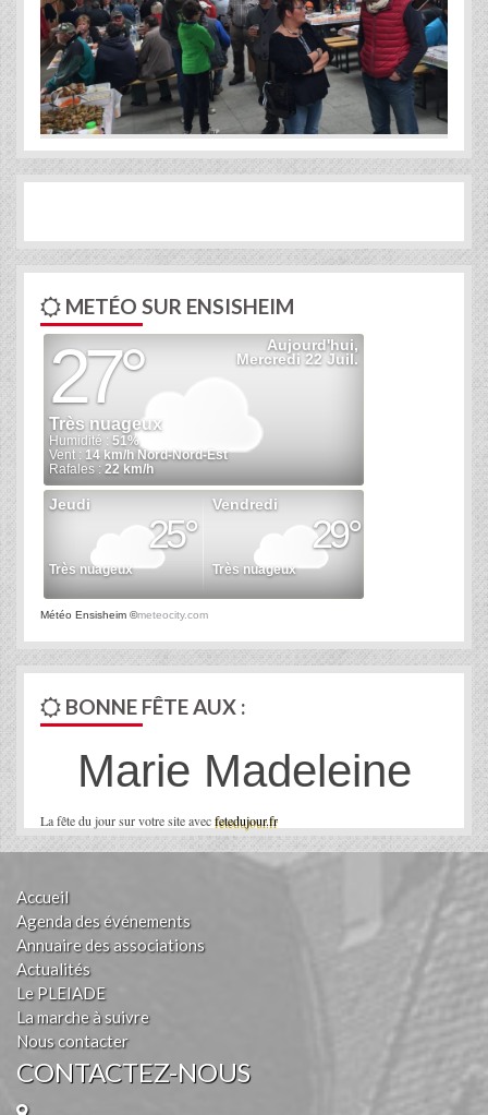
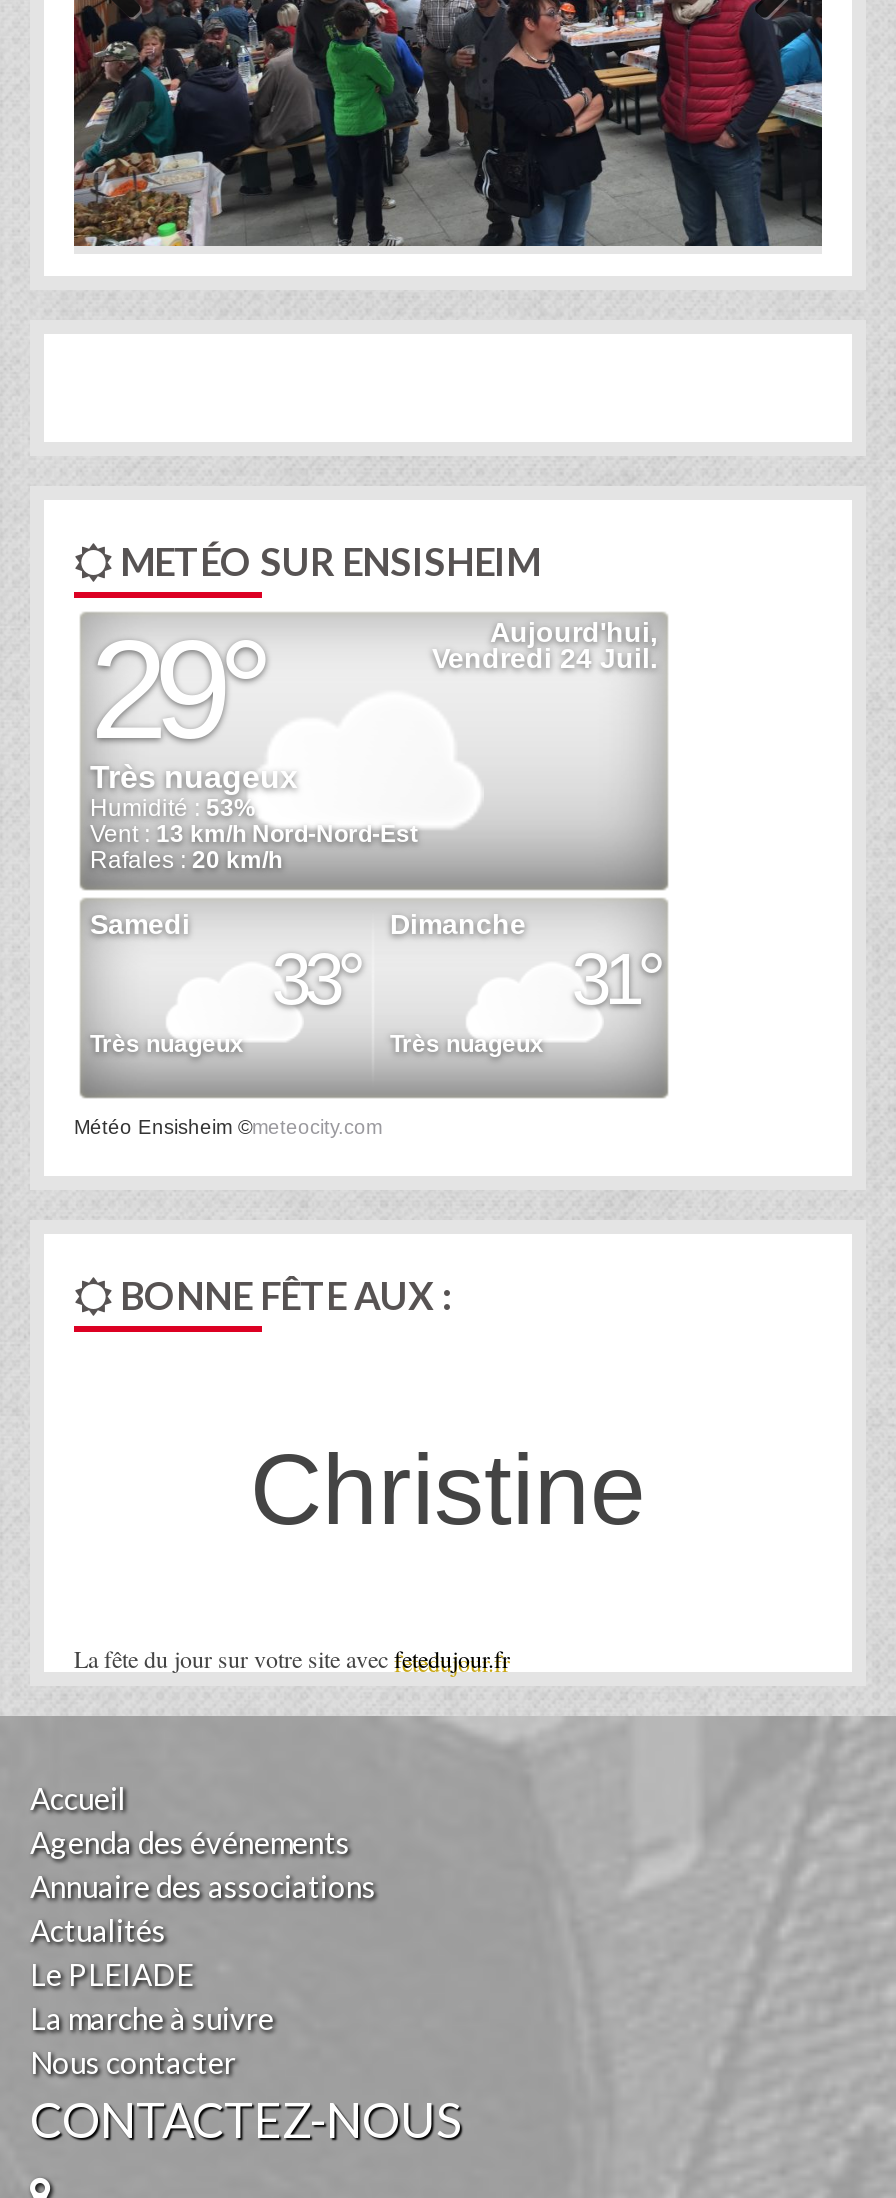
[77,746,411,797] Marie Madeleine -> [250,1435,646,1547] Christine

